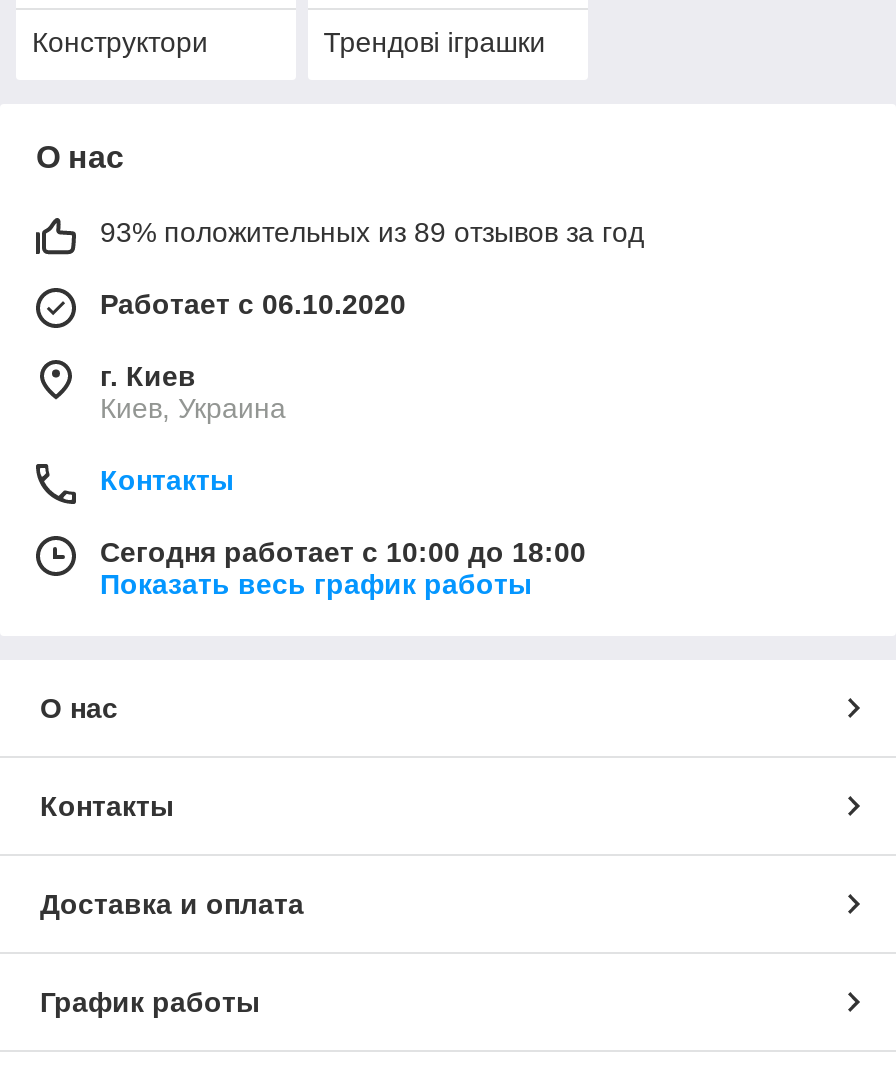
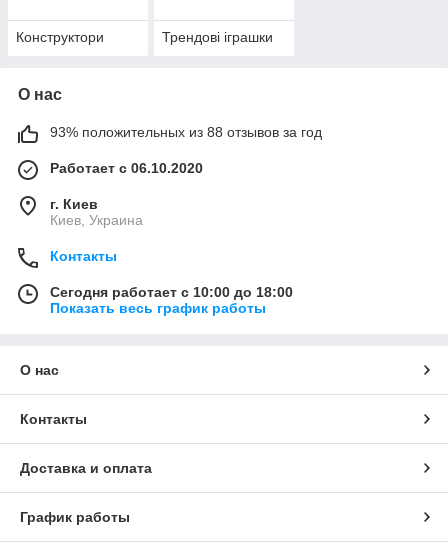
[100,216,644,248] 93% положительных из 89 отзывов за год -> [50,124,322,140] 93% положительных из 88 отзывов за год

